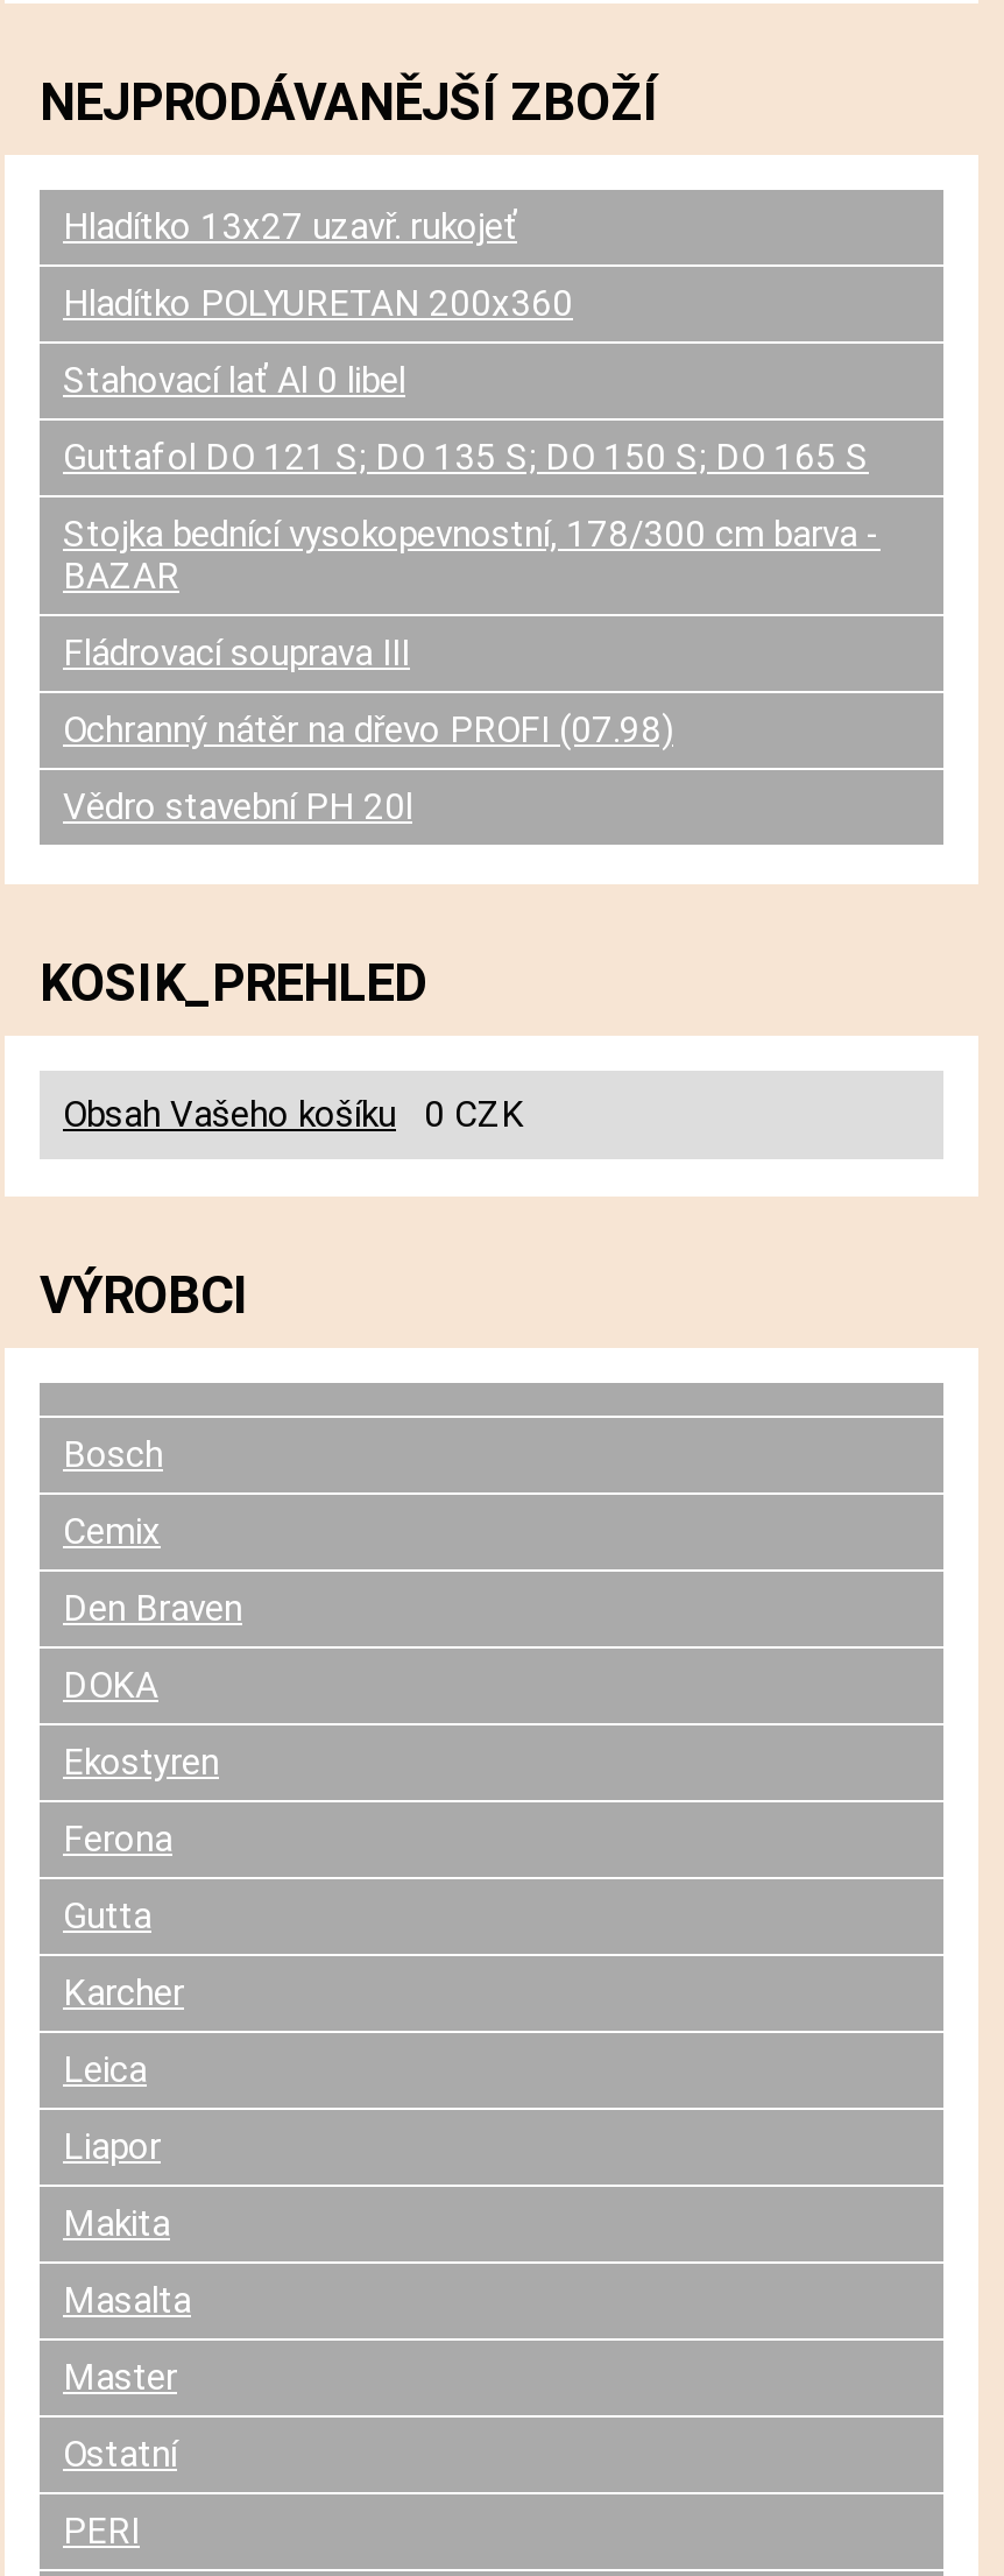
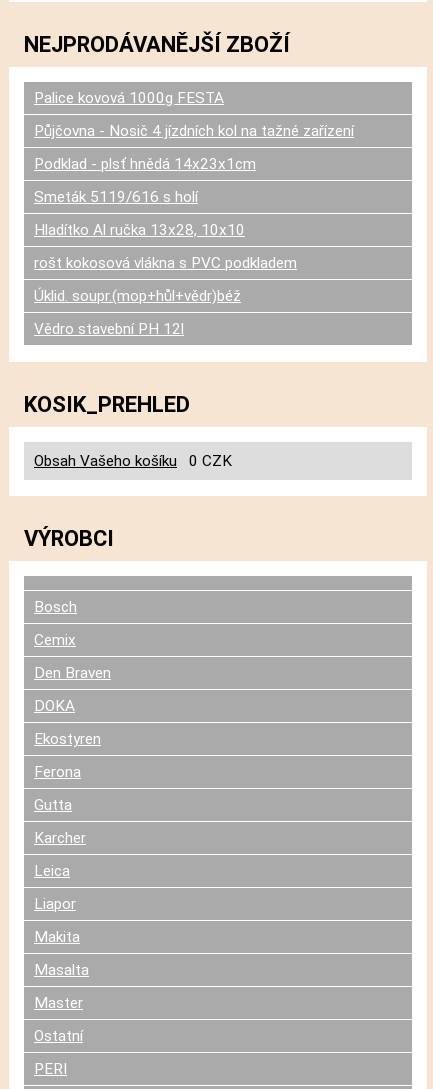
[63,207,517,249] Hladítko 13x27 uzavř. rukojeť -> [34,89,224,107] Palice kovová 1000g FESTA
[63,284,573,326] Hladítko POLYURETAN 200x360 -> [34,122,354,140] Půjčovna - Nosič 4 jízdních kol na tažné zařízení
[63,361,405,403] Stahovací lať Al 0 libel -> [34,155,256,173] Podklad - plsť hnědá 14x23x1cm
[63,438,869,480] Guttafol DO 121 S; DO 135 S; DO 150 S; DO 165 S -> [34,188,198,206] Smeták 5119/616 s holí
[63,515,881,598] Stojka bednící vysokopevnostní, 178/300 cm barva - | BAZAR -> [34,221,245,239] Hladítko Al ručka 13x28, 10x10
[63,633,410,675] Fládrovací souprava III -> [34,254,297,272] rošt kokosová vlákna s PVC podkladem
[63,710,673,752] Ochranný nátěr na dřevo PROFI (07.98) -> [34,287,241,305] Úklid. soupr.(mop+hůl+vědr)béž
[63,787,412,829] Vědro stavební PH 20l -> [34,320,184,338] Vědro stavební PH 12l

